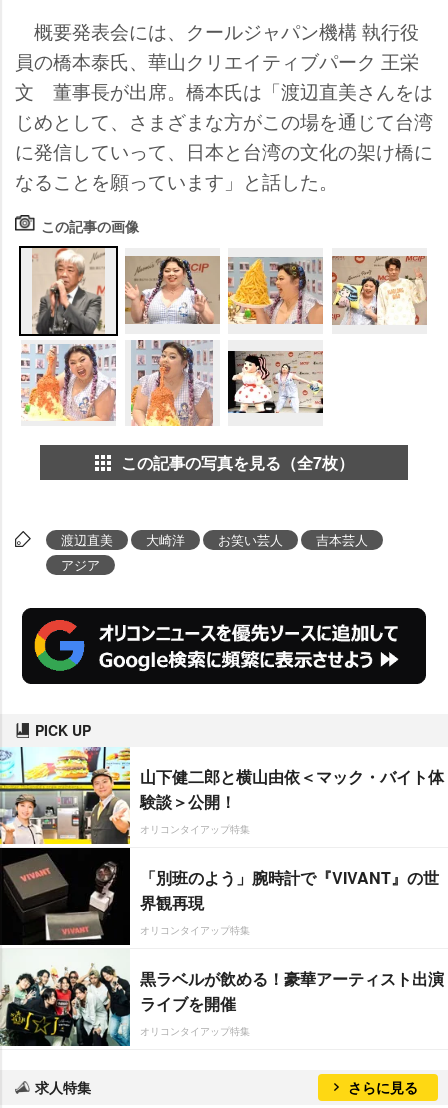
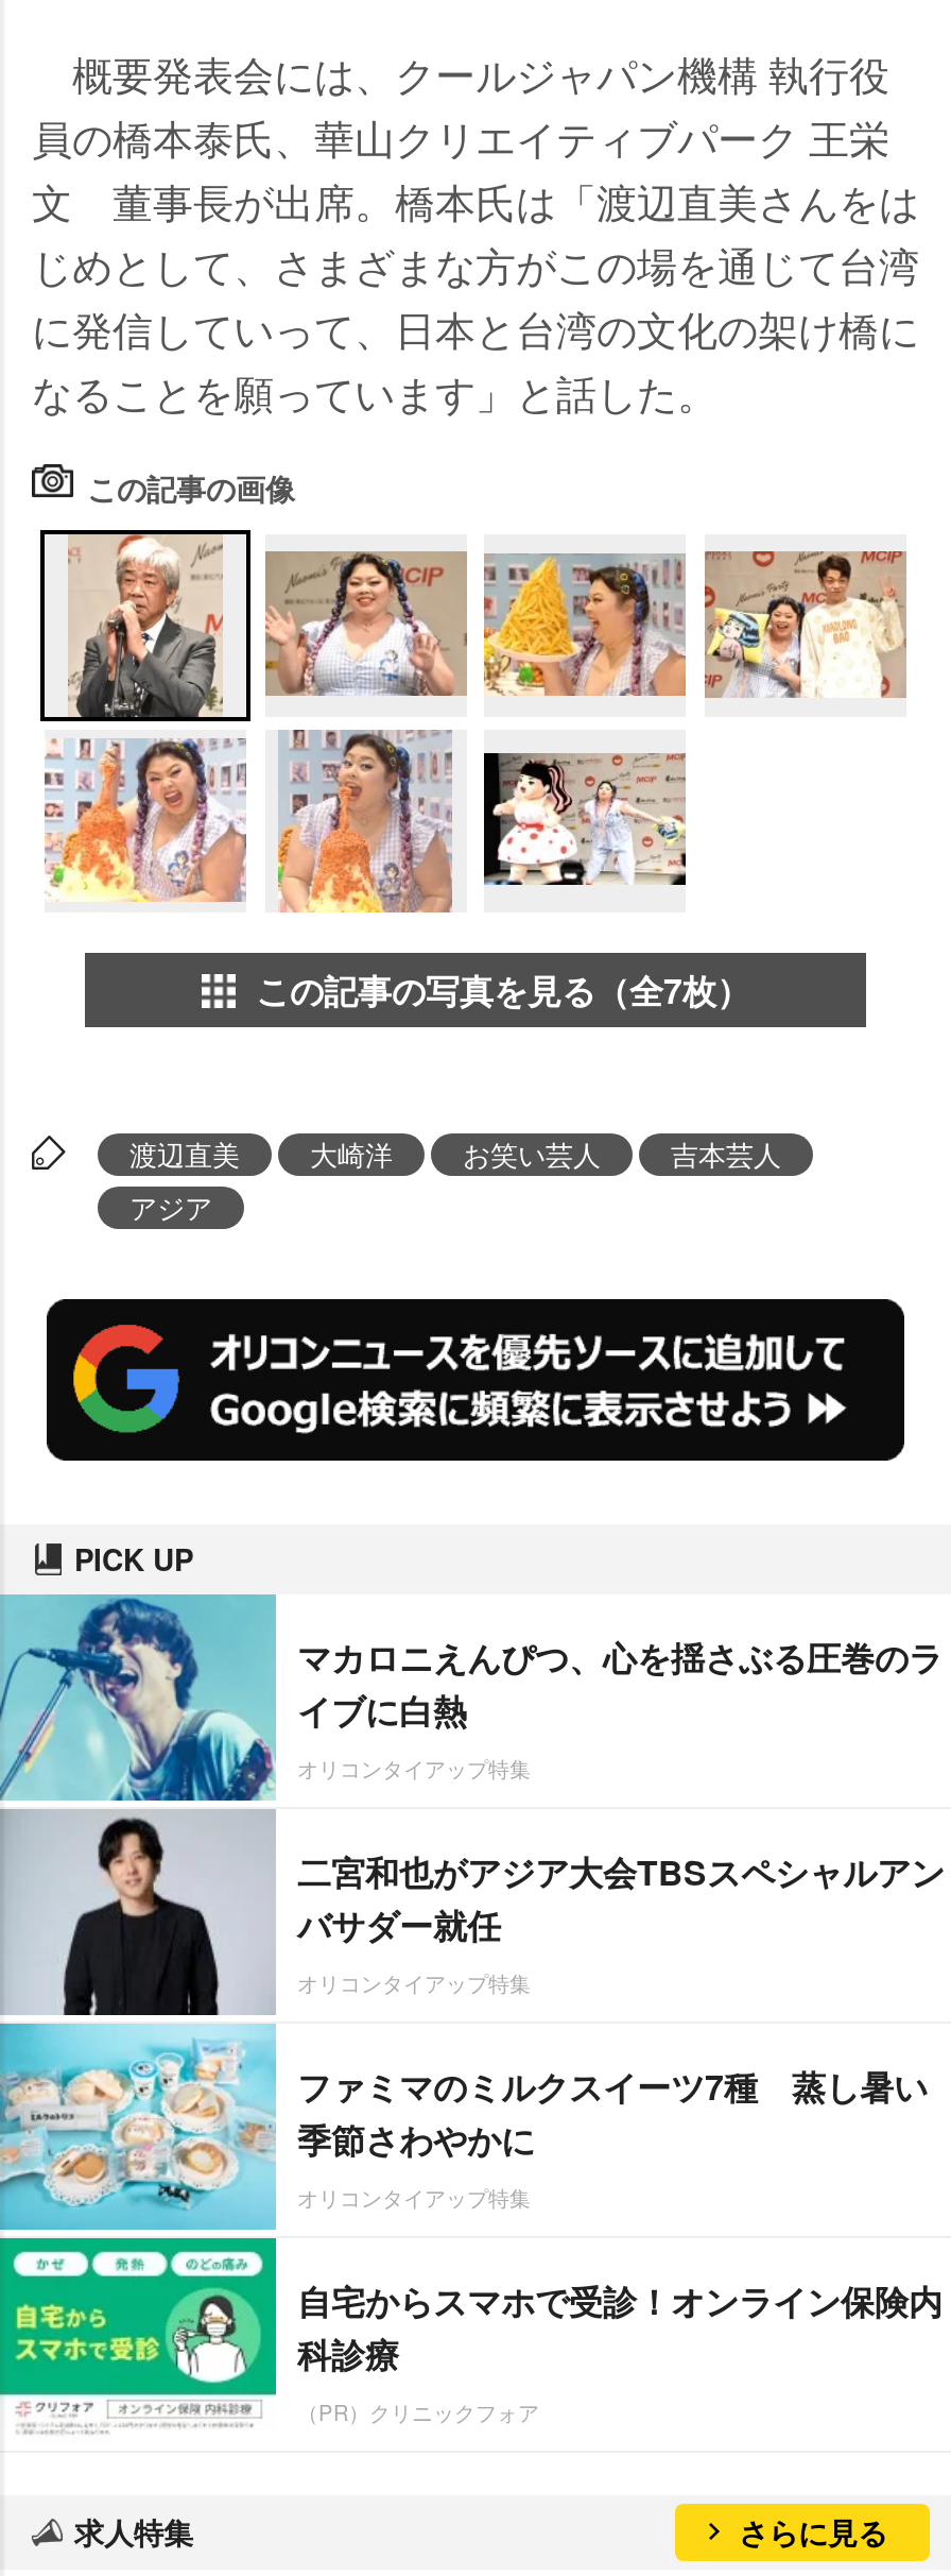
[3,747,444,1047] [image] | 山下健二郎と横山由依＜マック・バイト体 | 験談＞公開！ -> [6,1592,943,2434] [image] | マカロニえんぴつ、心を揺さぶる圧巻のラ | イブに白熱
[140,866,439,914] 「別班のよう」腕時計で『VIVANT』の世 | 界観再現 -> [297,1847,945,1949] 二宮和也がアジア大会TBSスペシャルアン | バサダー就任
[140,967,444,1015] 黒ラベルが飲める！豪華アーティスト出演 | ライブを開催 -> [297,2062,928,2164] ファミマのミルクスイーツ7種 蒸し暑い | 季節さわやかに
none -> [297,2276,943,2427] 自宅からスマホで受診！オンライン保険内 | 科診療 | （PR）クリニックフォア

